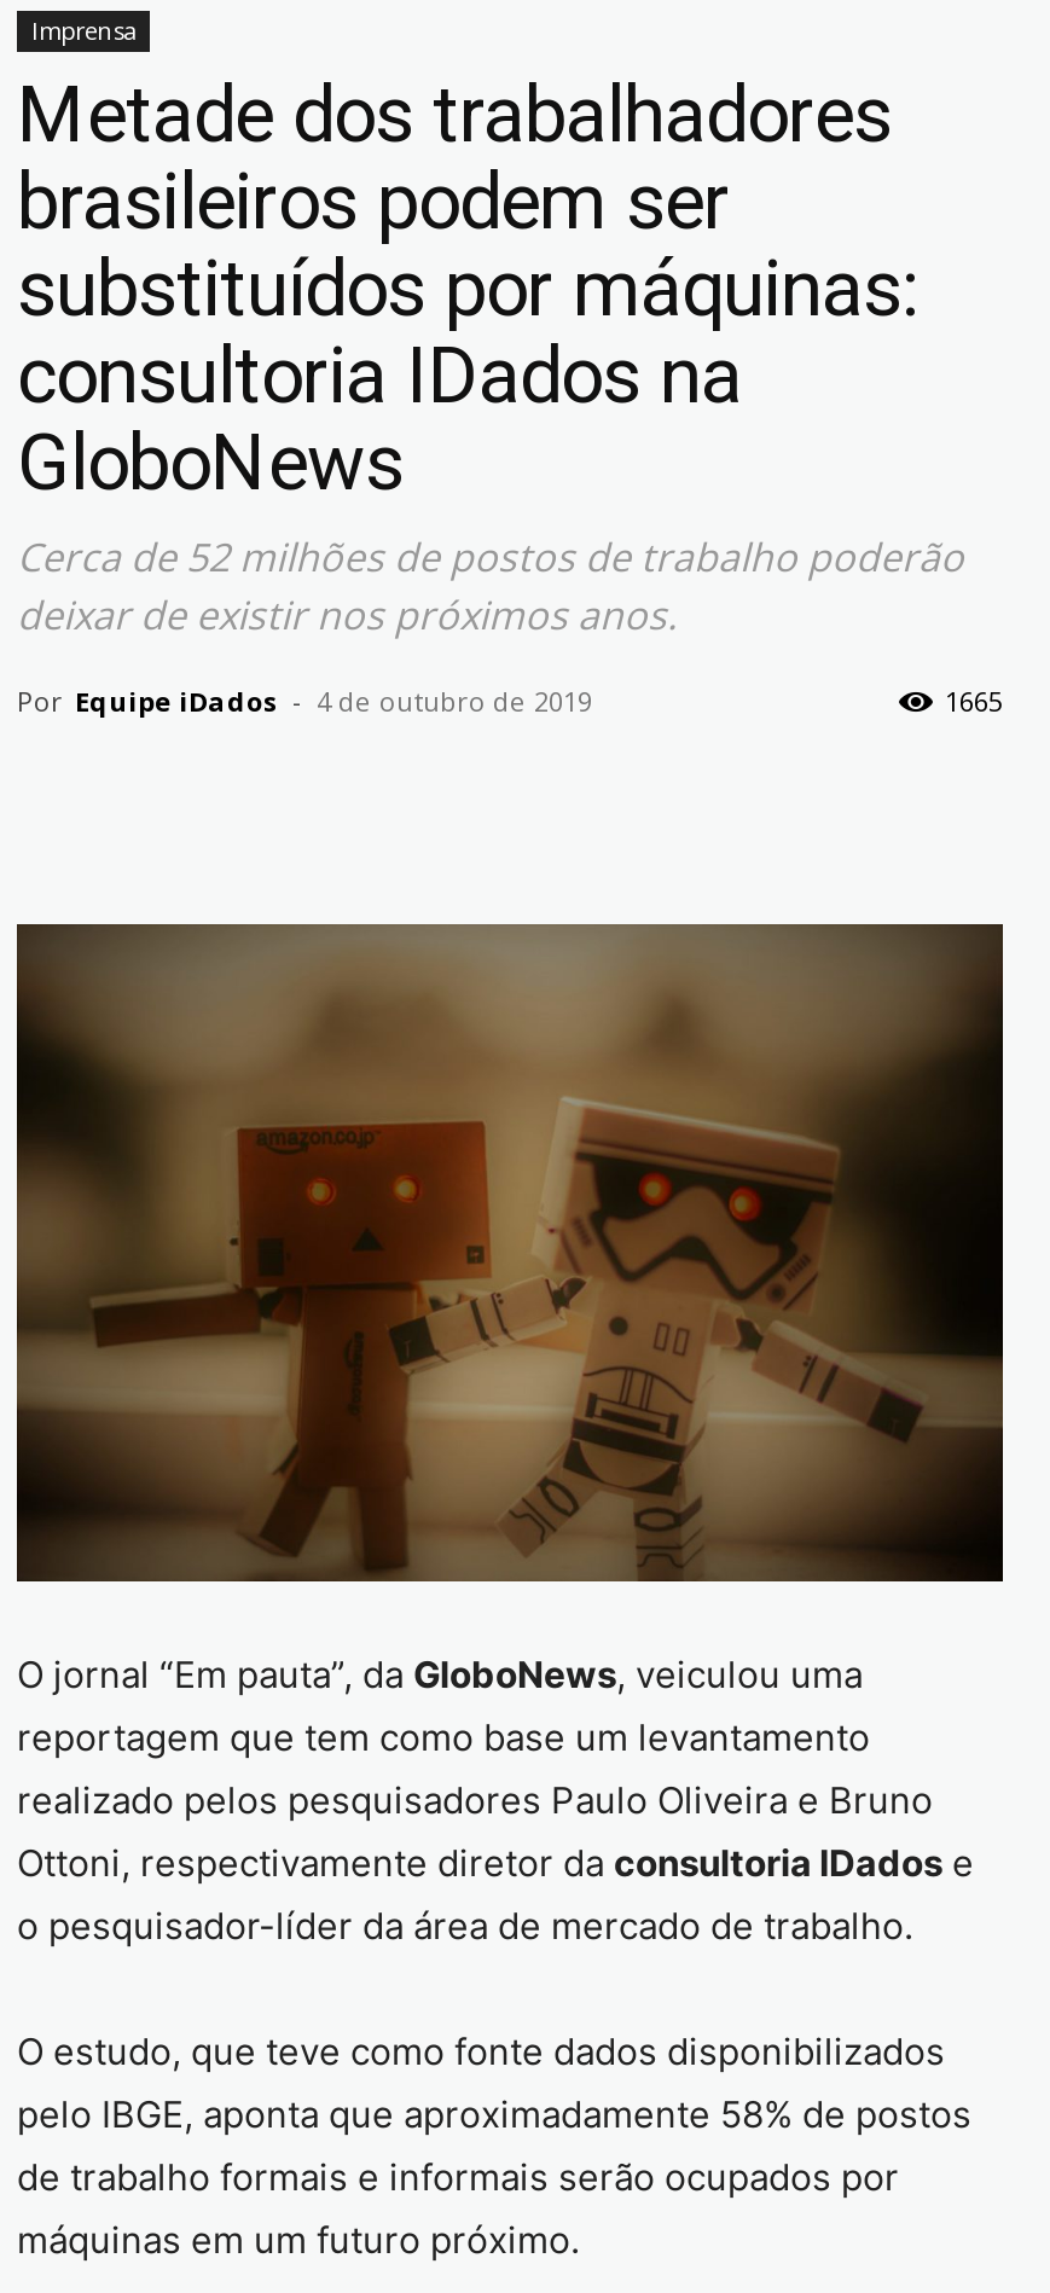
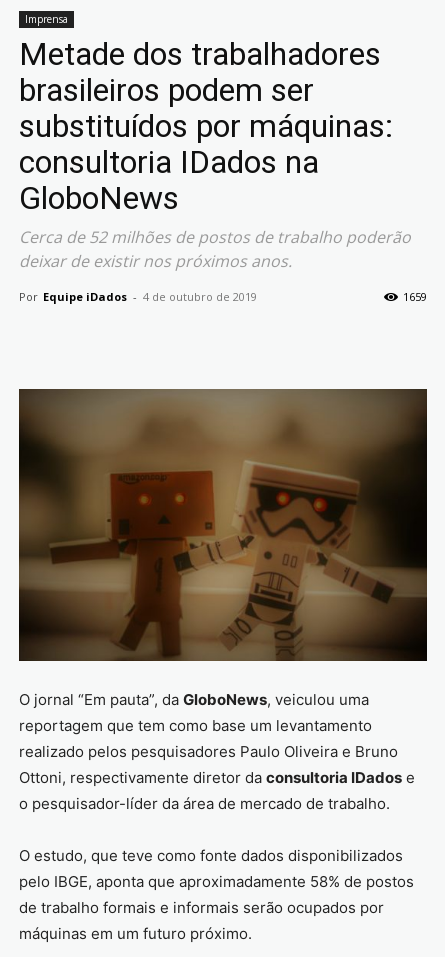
[945,683,1003,719] 1665 -> [403,289,427,304] 1659

